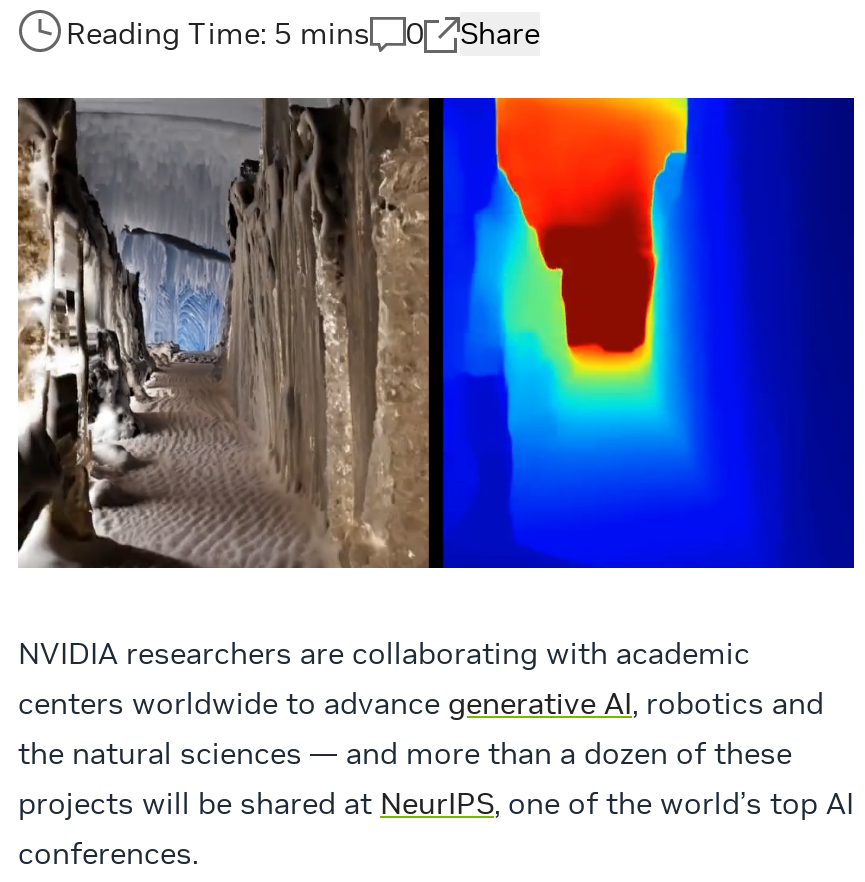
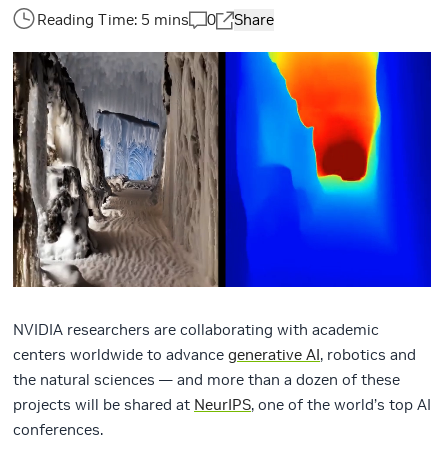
[16,98,428,570] [image] -> [12,52,217,287] [image]
[444,96,854,568] [image] -> [225,51,431,287] [image]

